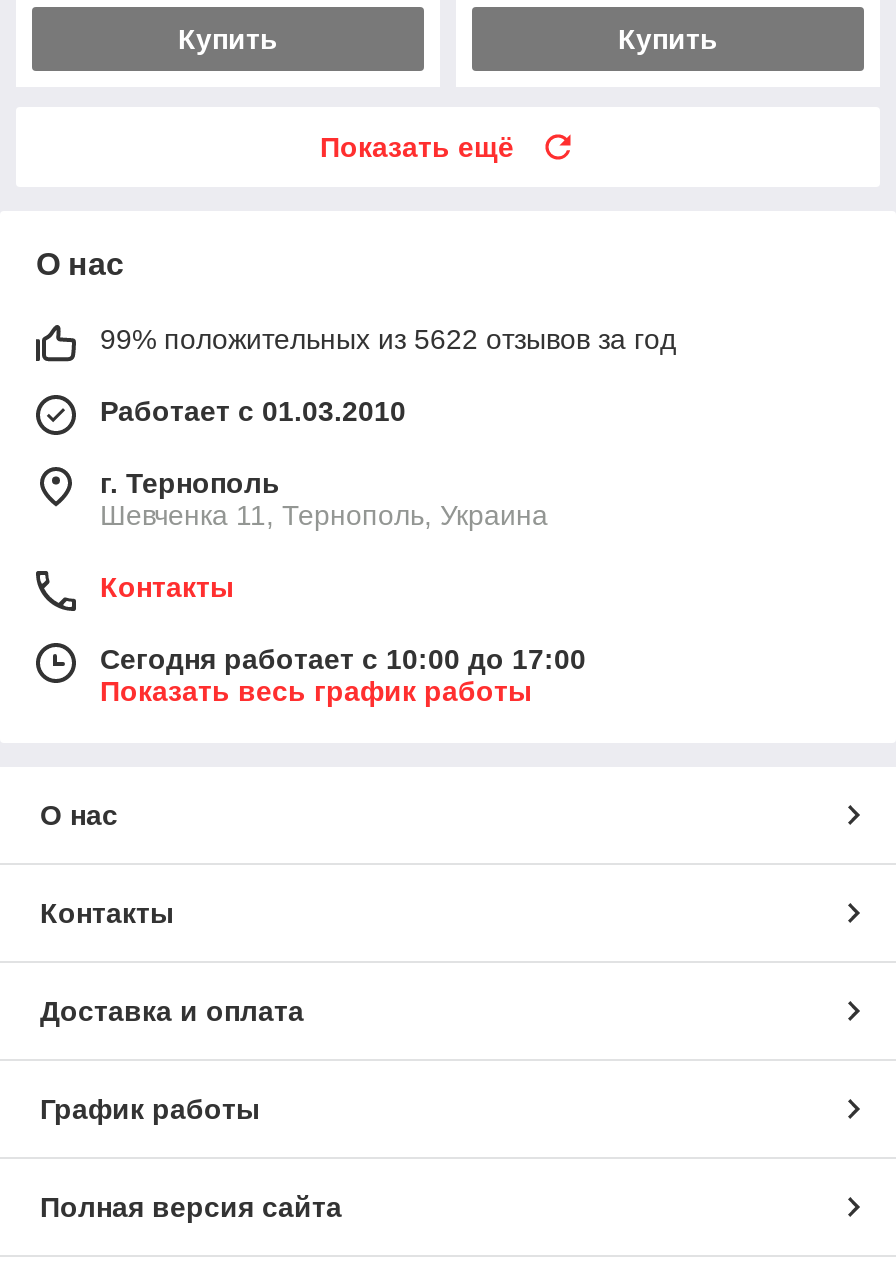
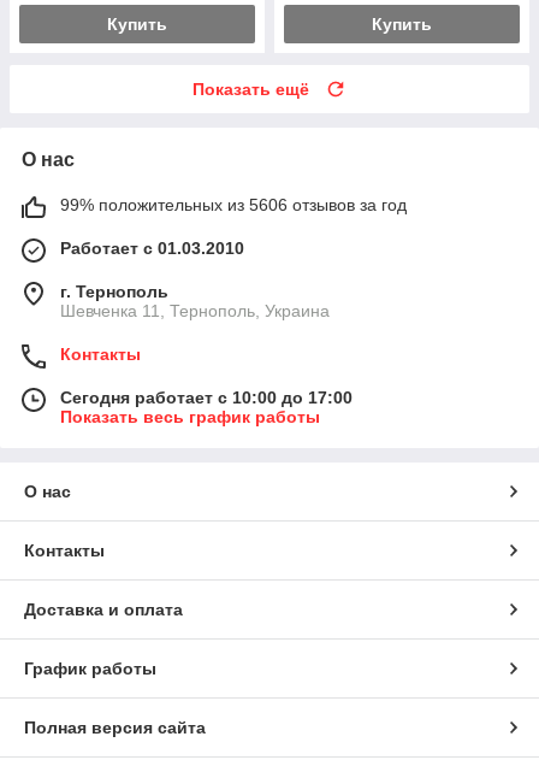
[100,324,676,356] 99% положительных из 5622 отзывов за год -> [60,196,407,215] 99% положительных из 5606 отзывов за год

